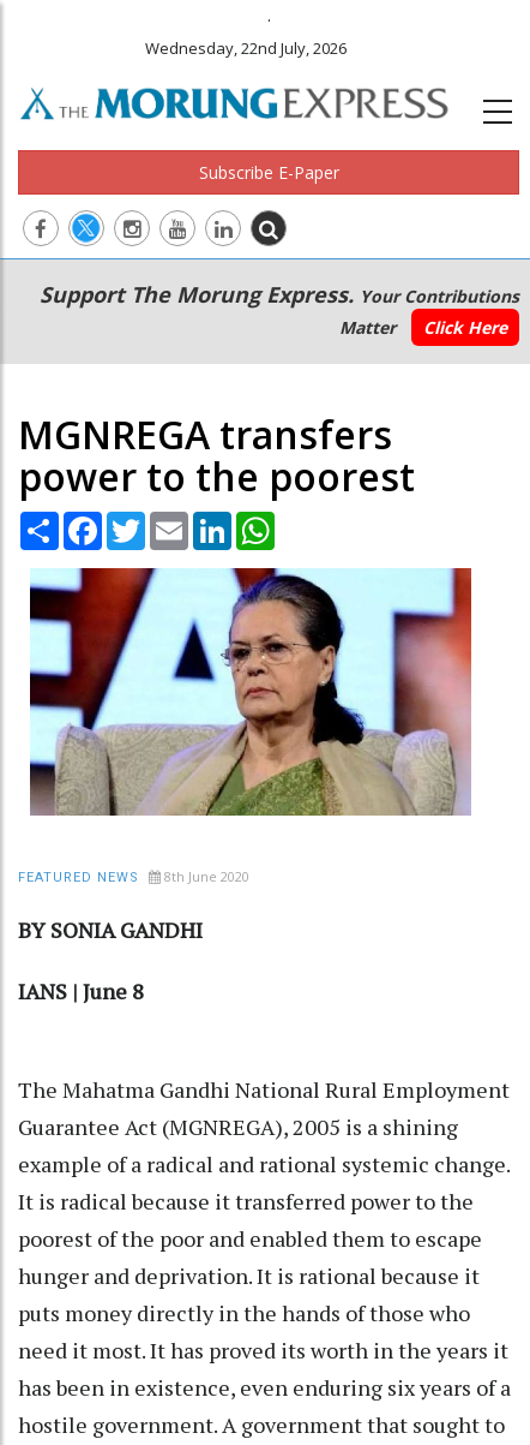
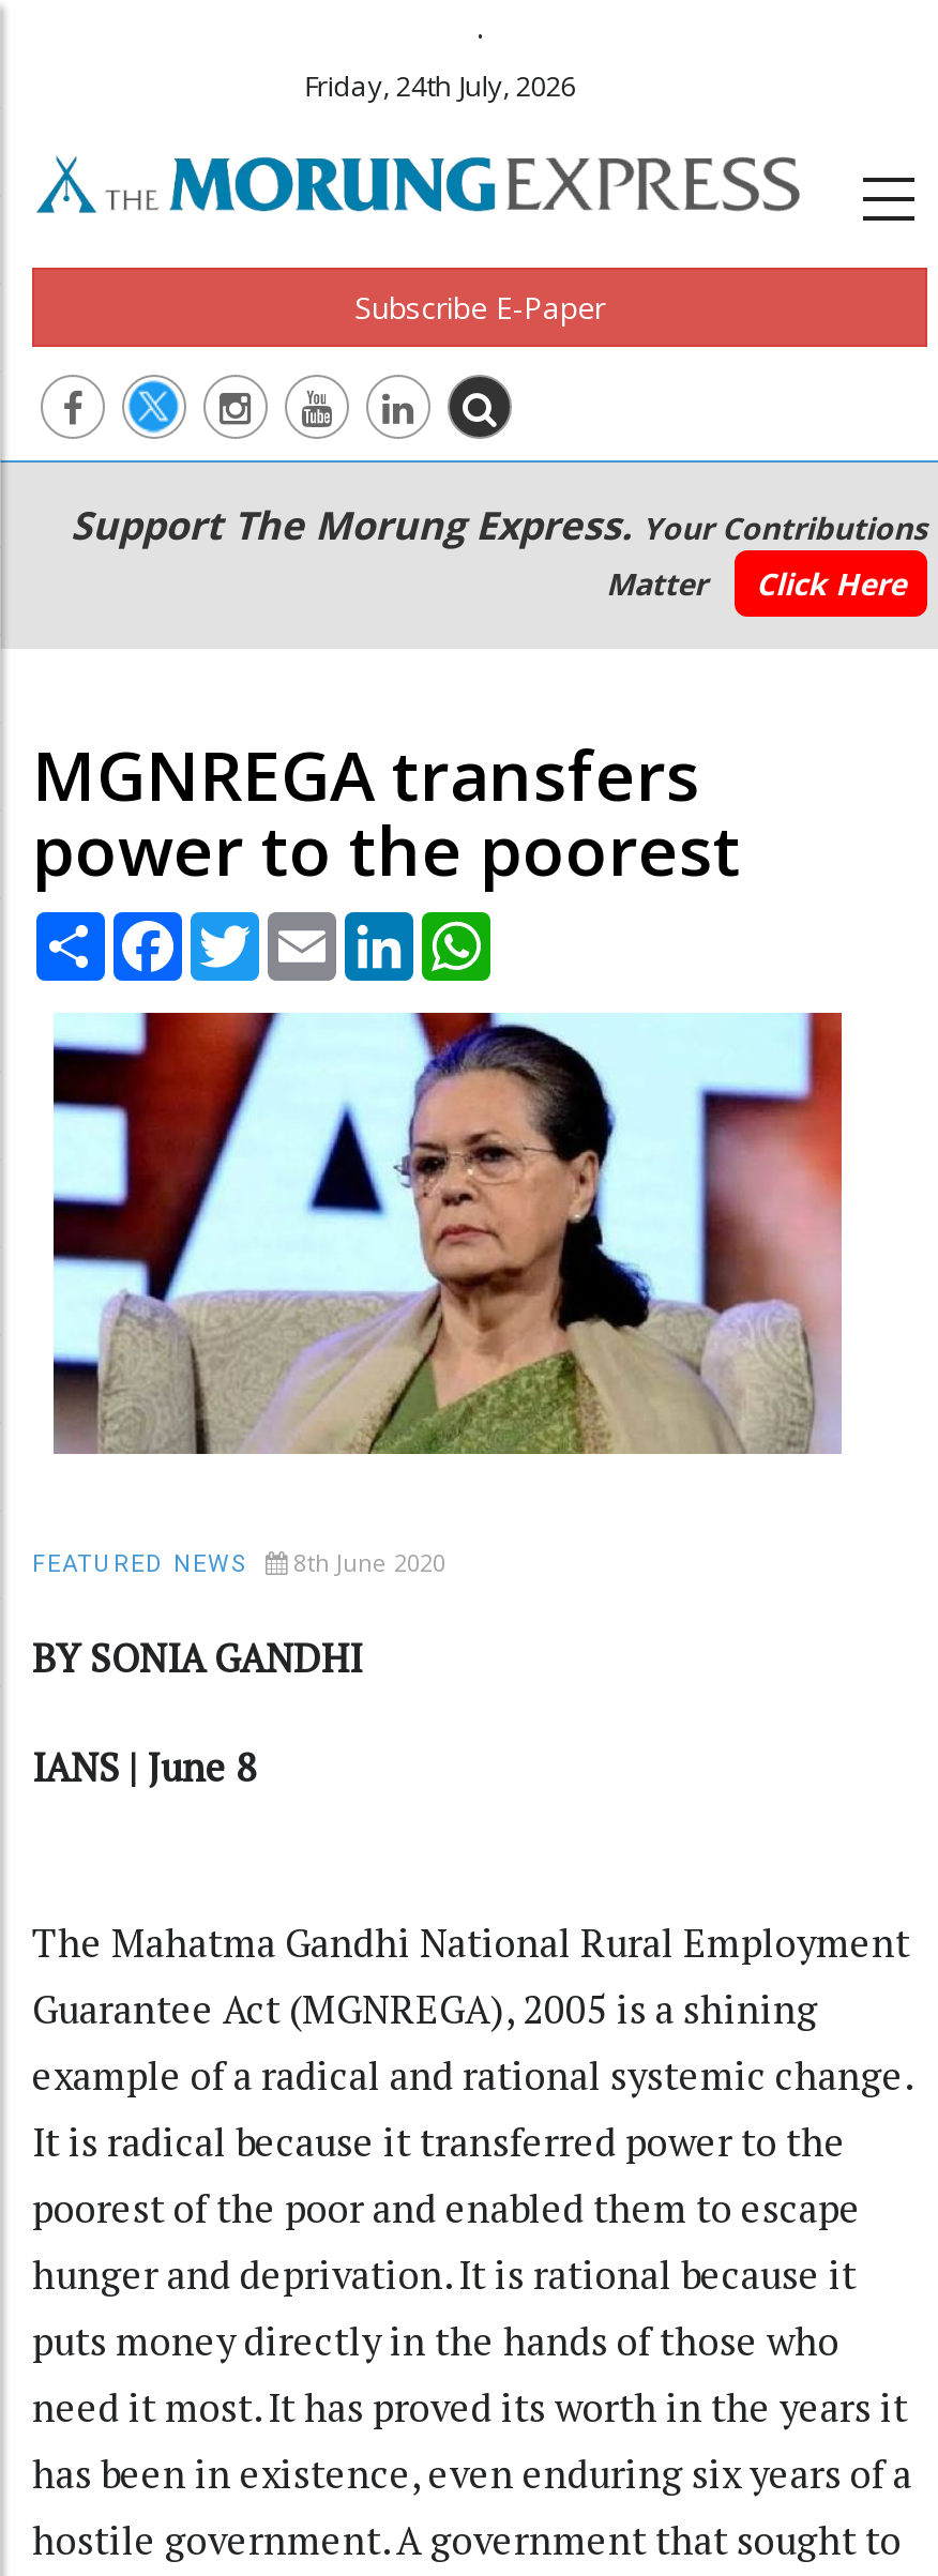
[145,37,347,59] Wednesday, 22nd July, 2026 -> [304,66,576,105] Friday, 24th July, 2026

